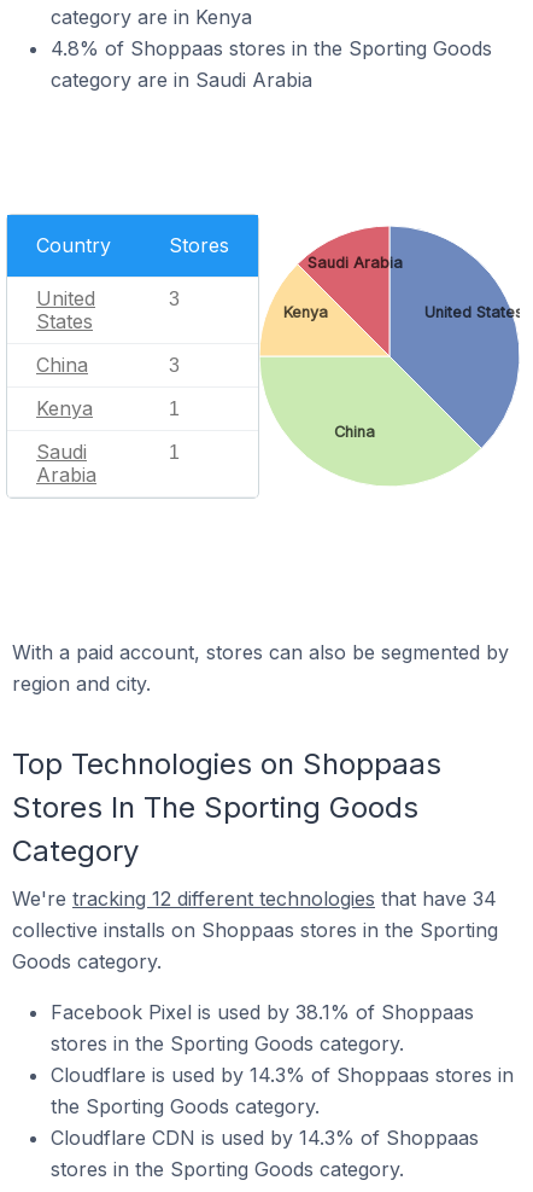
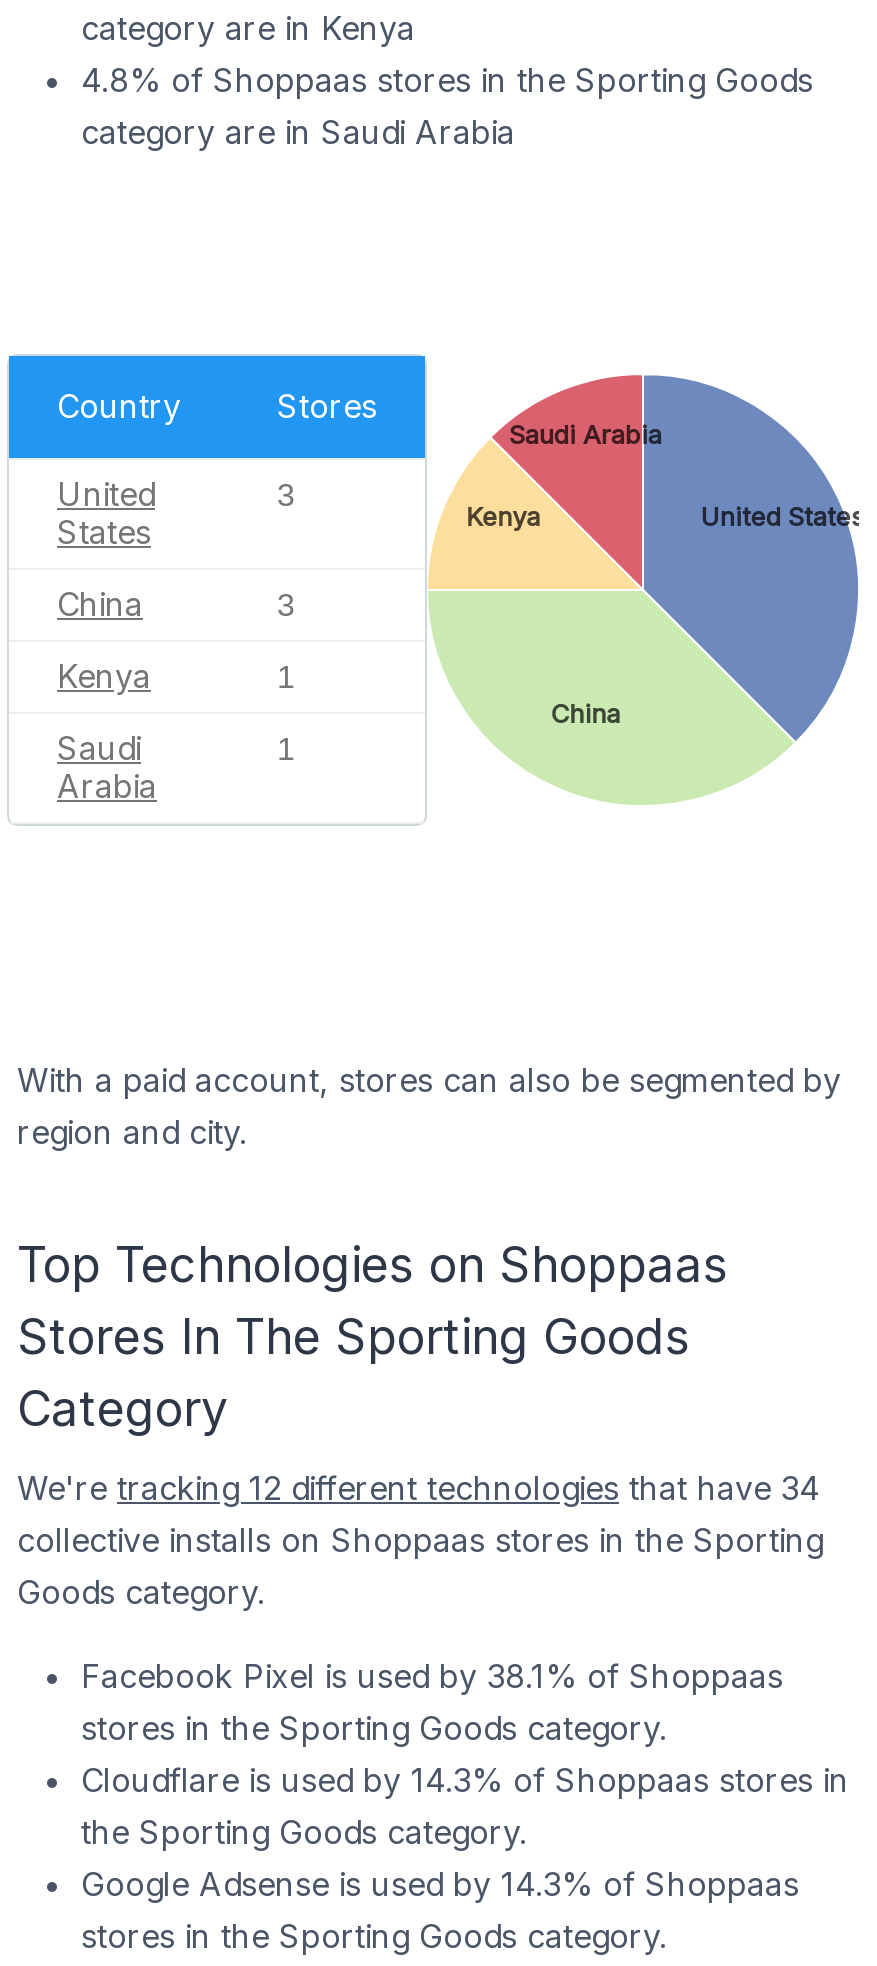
[51,1126,479,1150] Cloudflare CDN is used by 14.3% of Shoppaas -> [81,1864,799,1904] Google Adsense is used by 14.3% of Shoppaas

